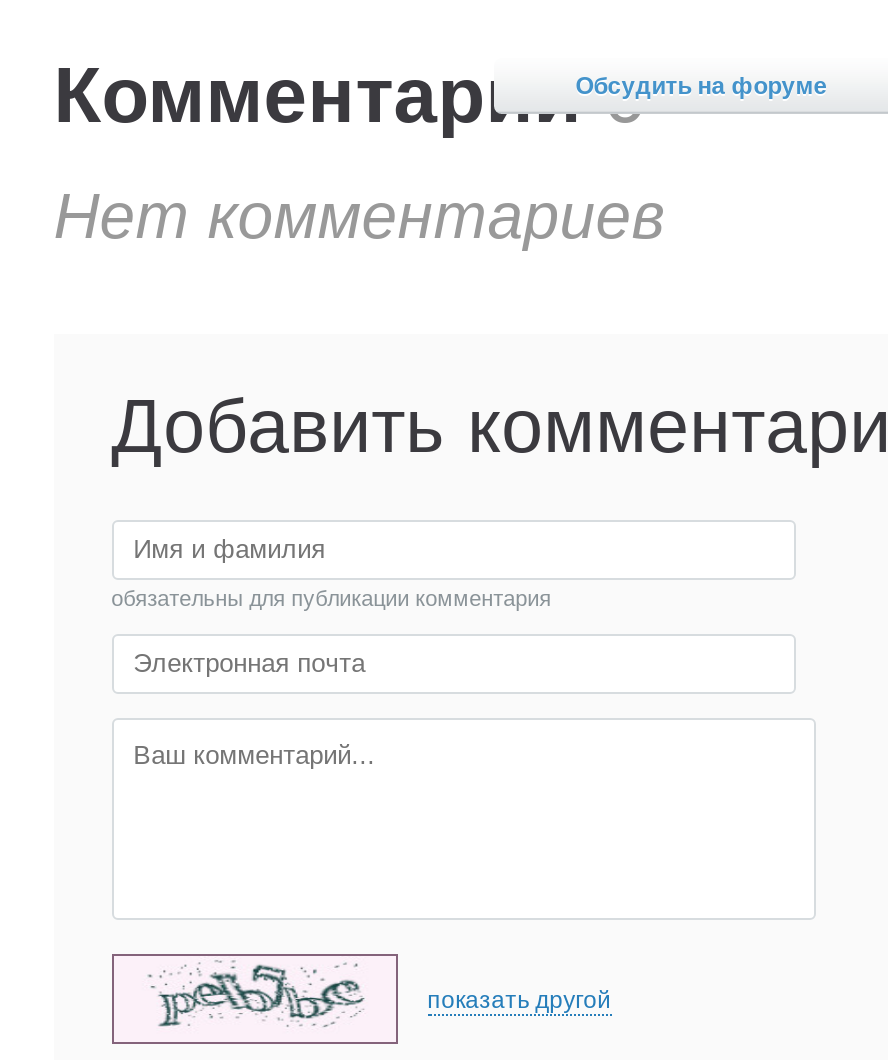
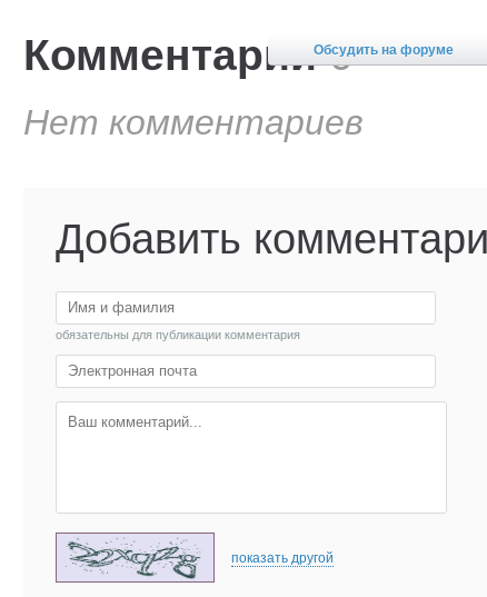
[118,958,392,1042] [image] -> [60,536,210,580] [image]

